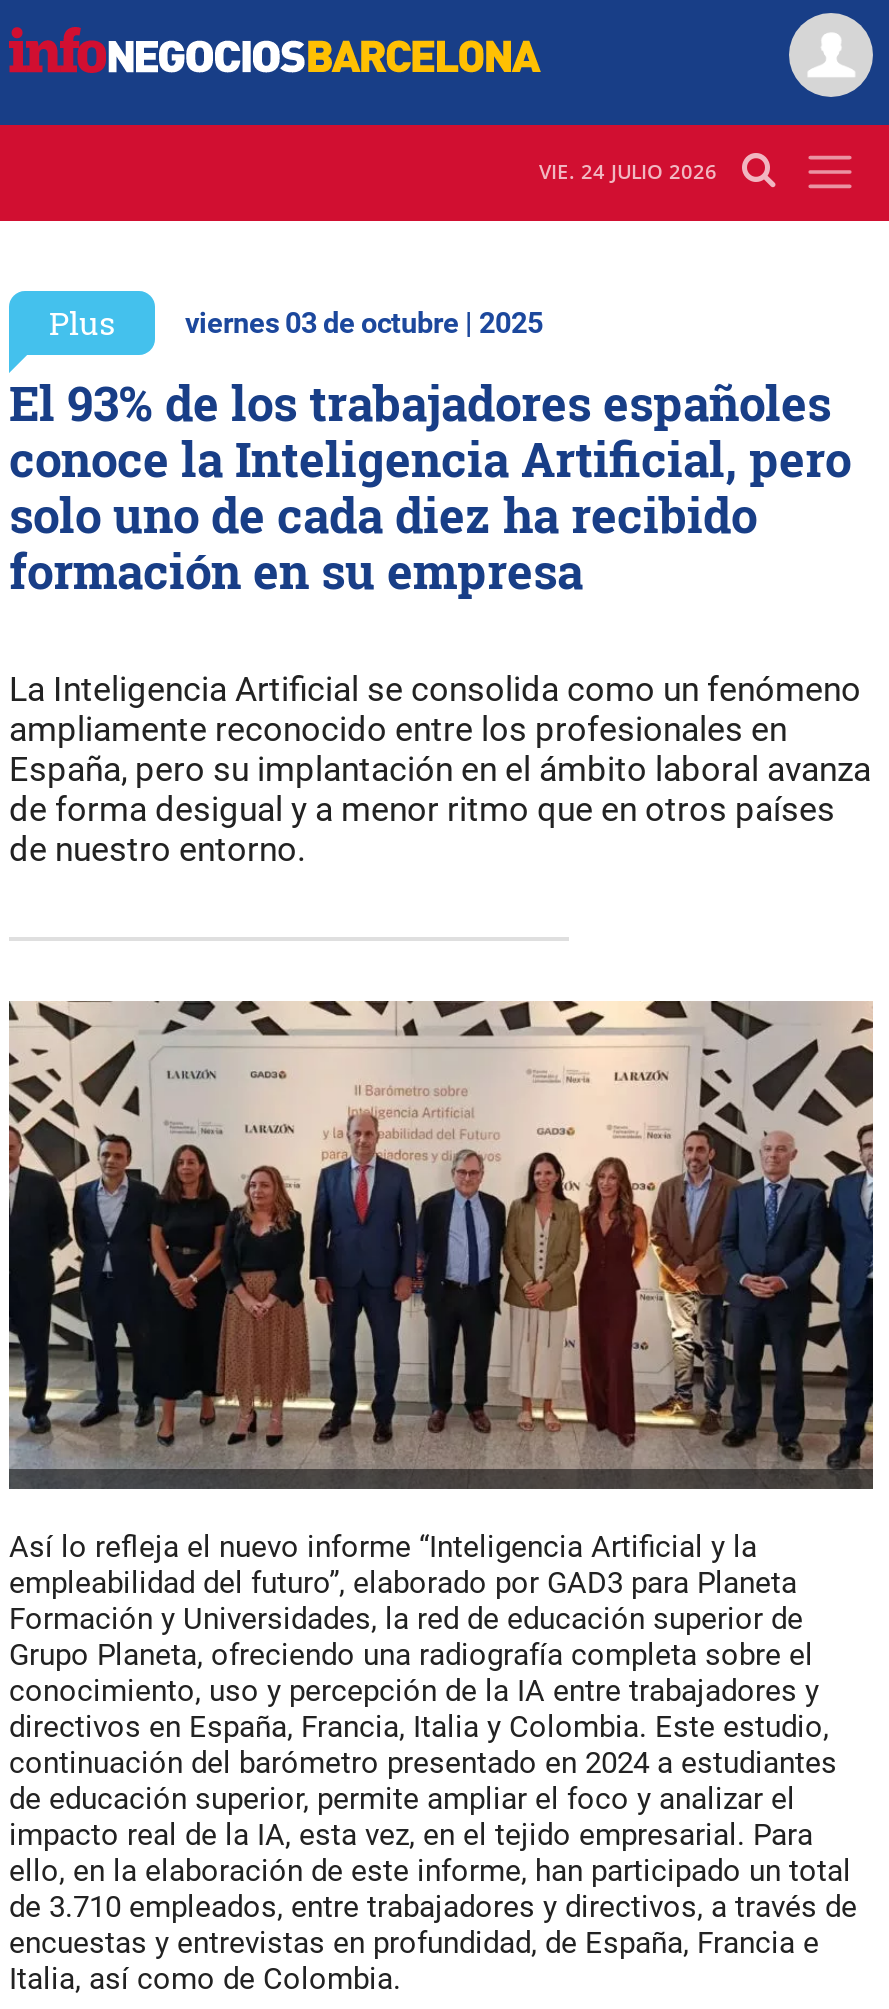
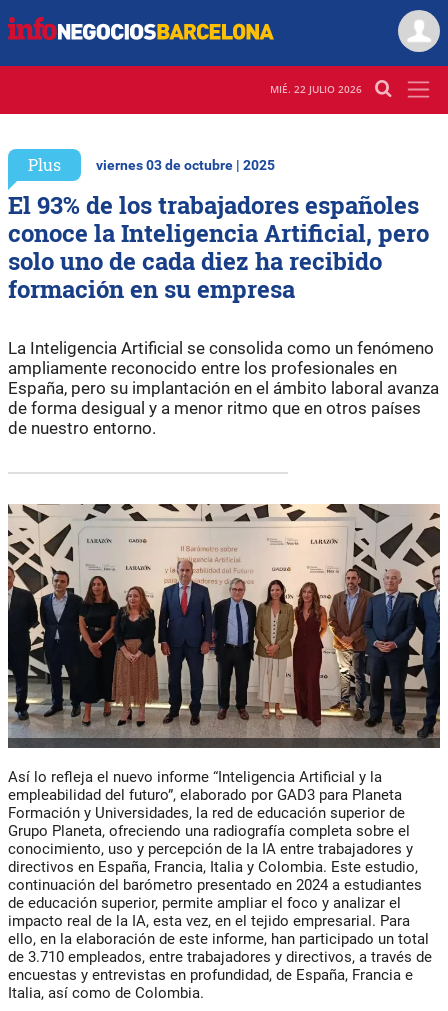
[539,158,717,186] VIE. 24 JULIO 2026 -> [270,82,362,96] MIÉ. 22 JULIO 2026

